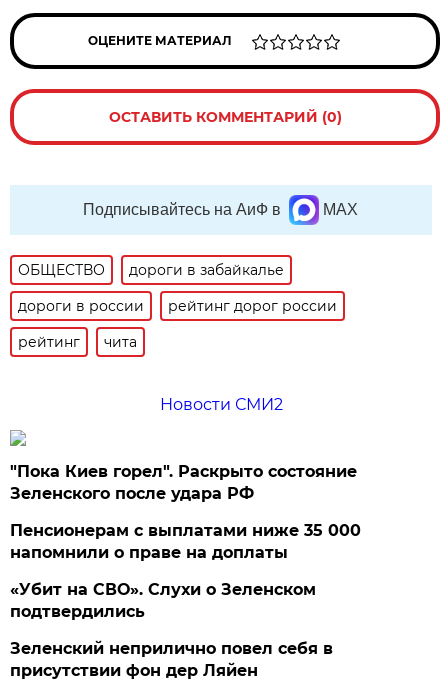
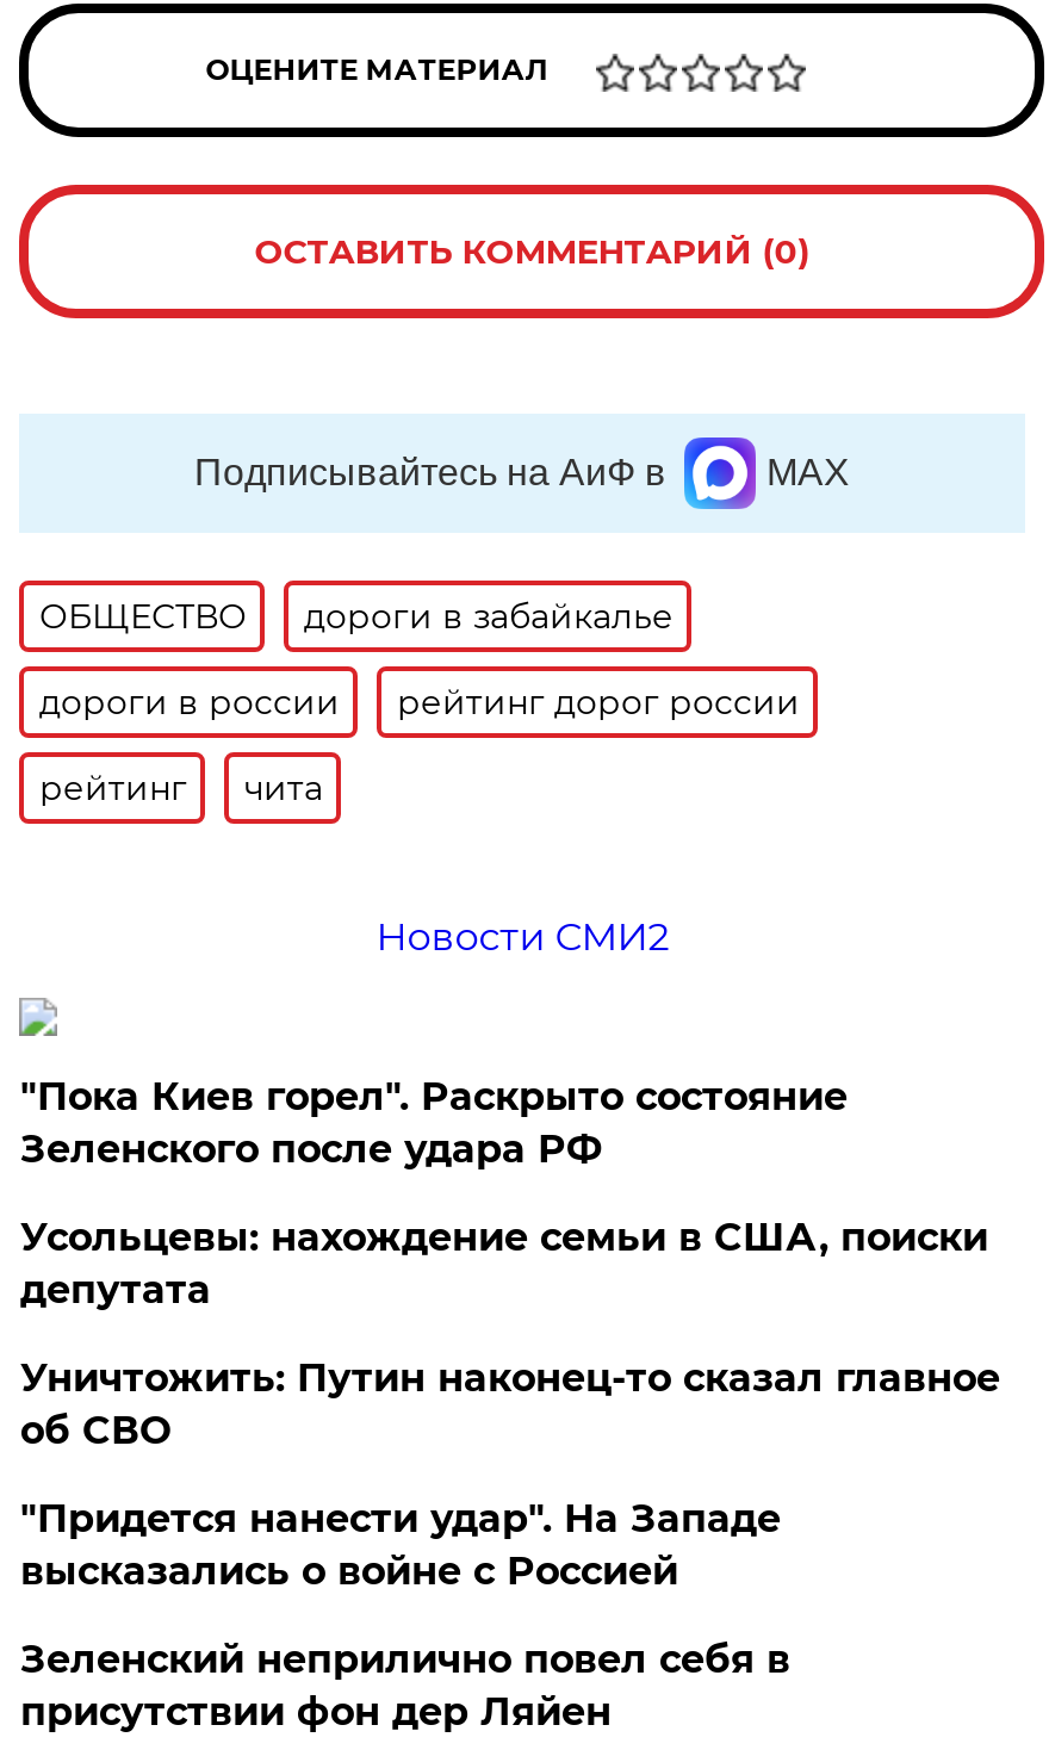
[10,521,361,621] Пенсионерам с выплатами ниже 35 000 | напомнили о праве на доплаты | «Убит на СВО». Слухи о Зеленском | подтвердились -> [20,1215,1000,1594] Усольцевы: нахождение семьи в США, поиски | депутата | Уничтожить: Путин наконец-то сказал главное | об СВО | "Придется нанести удар". На Западе | высказались о войне с Россией

